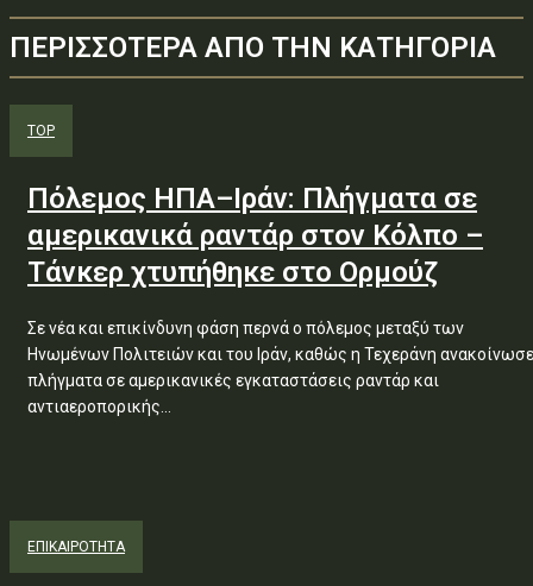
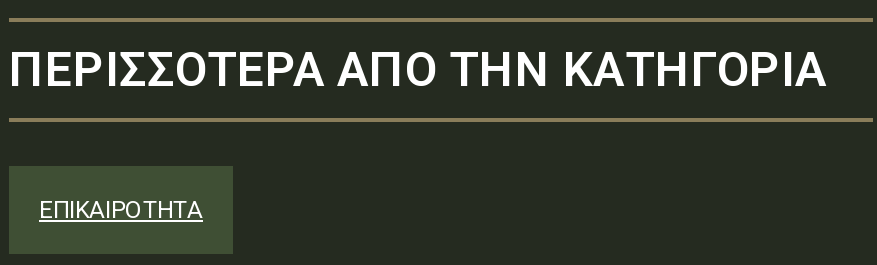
[27,122,533,416] TOP | Πόλεμος ΗΠΑ–Ιράν: Πλήγματα σε | αμερικανικά ραντάρ στον Κόλπο – | Τάνκερ χτυπήθηκε στο Ορμούζ | Σε νέα και επικίνδυνη φάση περνά ο πόλεμος μεταξύ των | Ηνωμένων Πολιτειών και του Ιράν, καθώς η Τεχεράνη ανακοίνωσε | πλήγματα σε αμερικανικές εγκαταστάσεις ραντάρ και | αντιαεροπορικής... -> none

